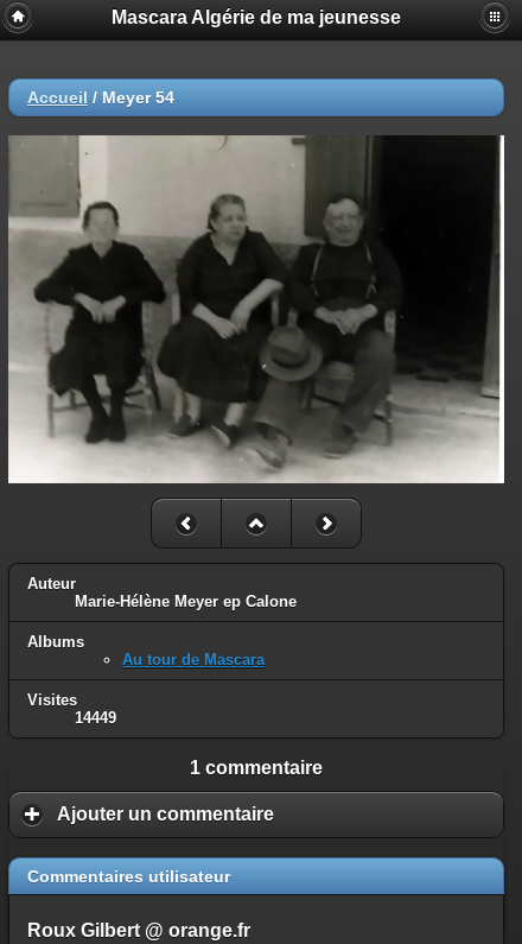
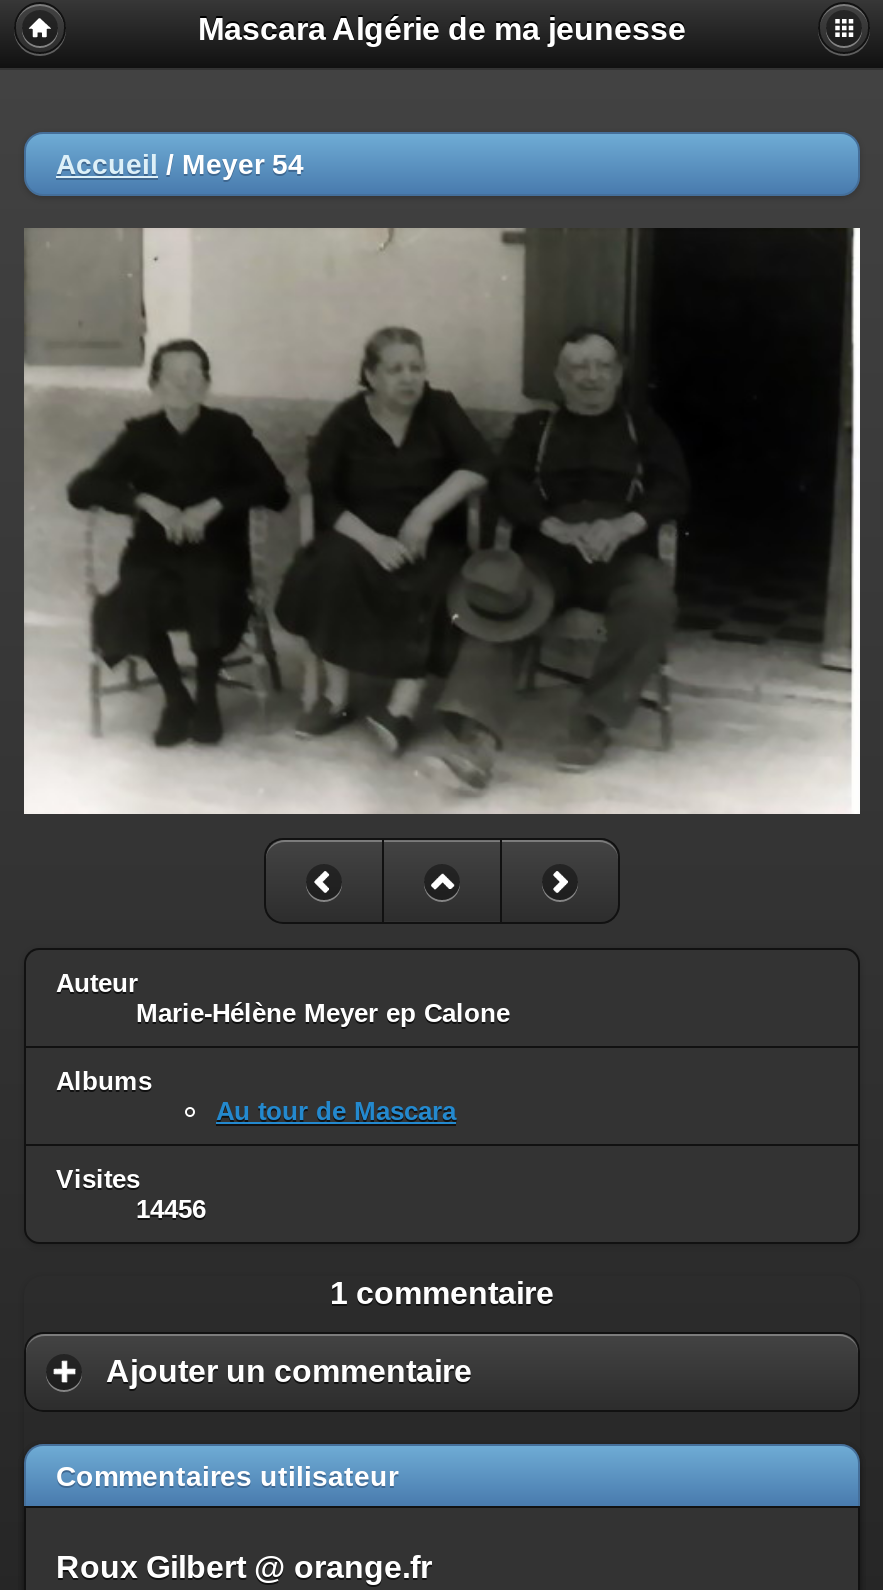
[75,709,116,727] 14449 -> [136,1194,206,1224] 14456

